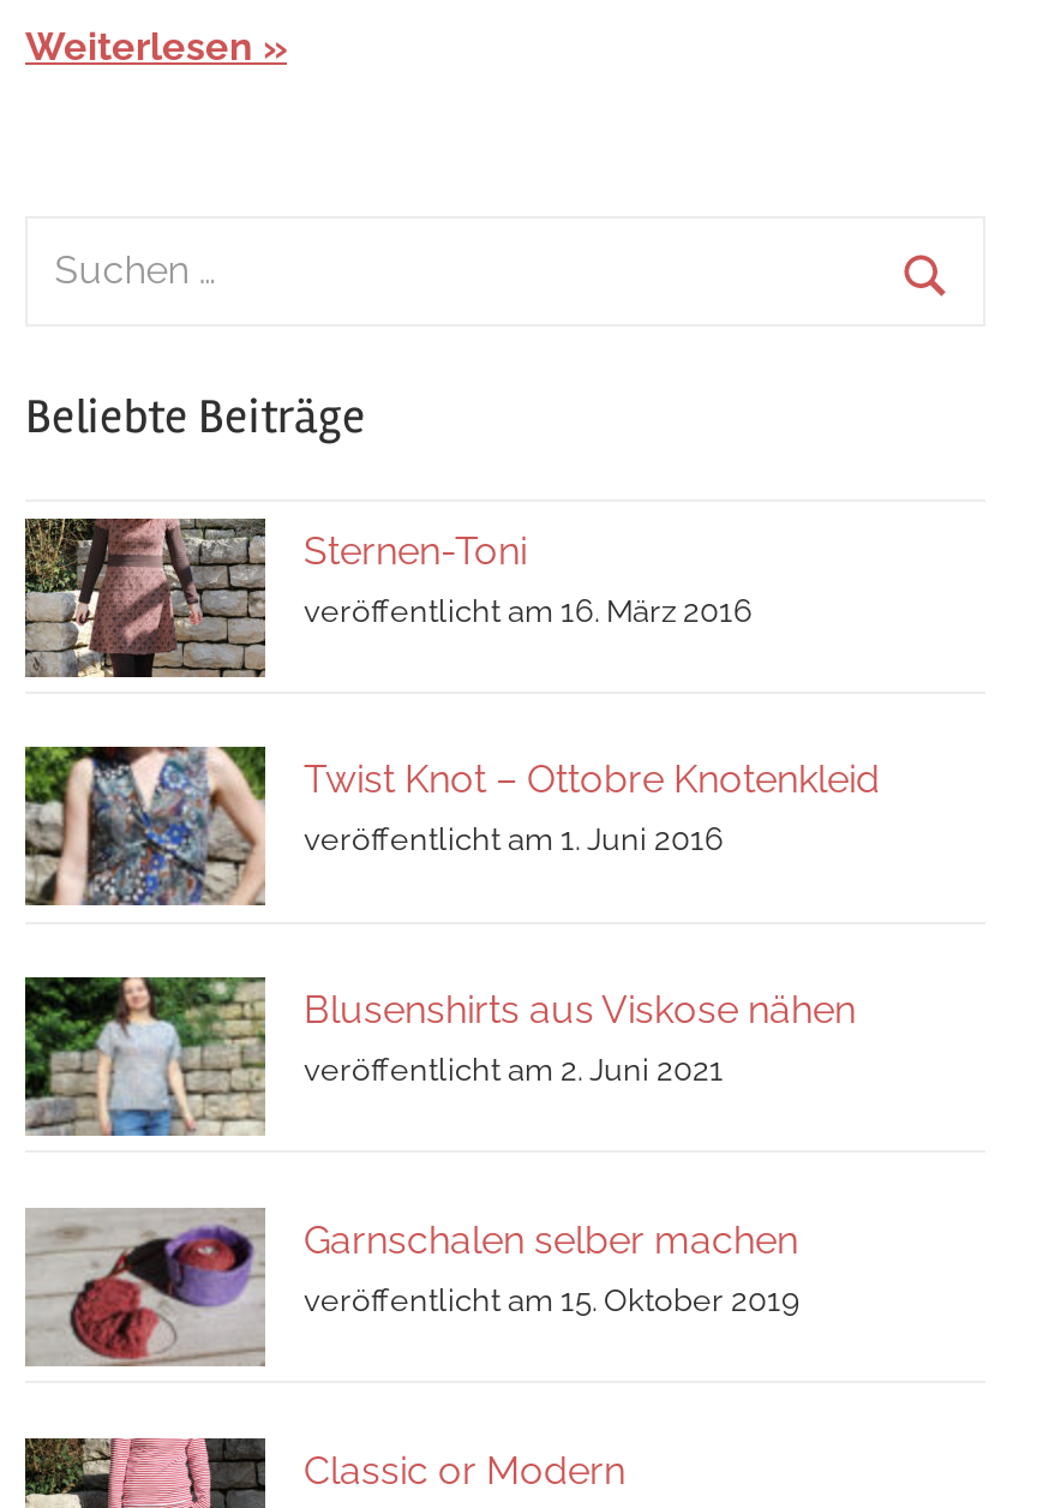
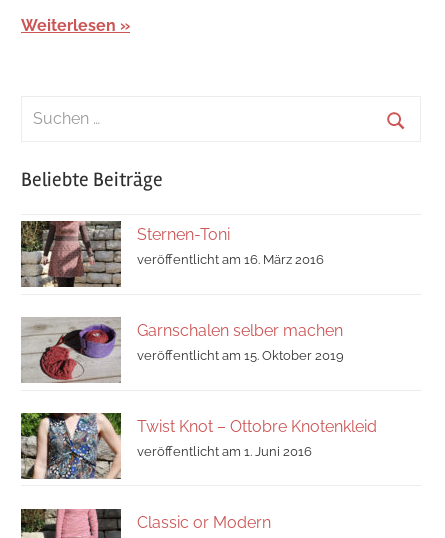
moved [25,747,880,908] -> [21,413,377,480]: [image] | Twist Knot – Ottobre Knotenkleid | veröffentlicht am 1. Juni 2016
[25,977,856,1138] [image] | Blusenshirts aus Viskose nähen | veröffentlicht am 2. Juni 2021 -> none
moved [23,1208,801,1371] -> [20,317,344,385]: [image] | Garnschalen selber machen | veröffentlicht am 15. Oktober 2019

